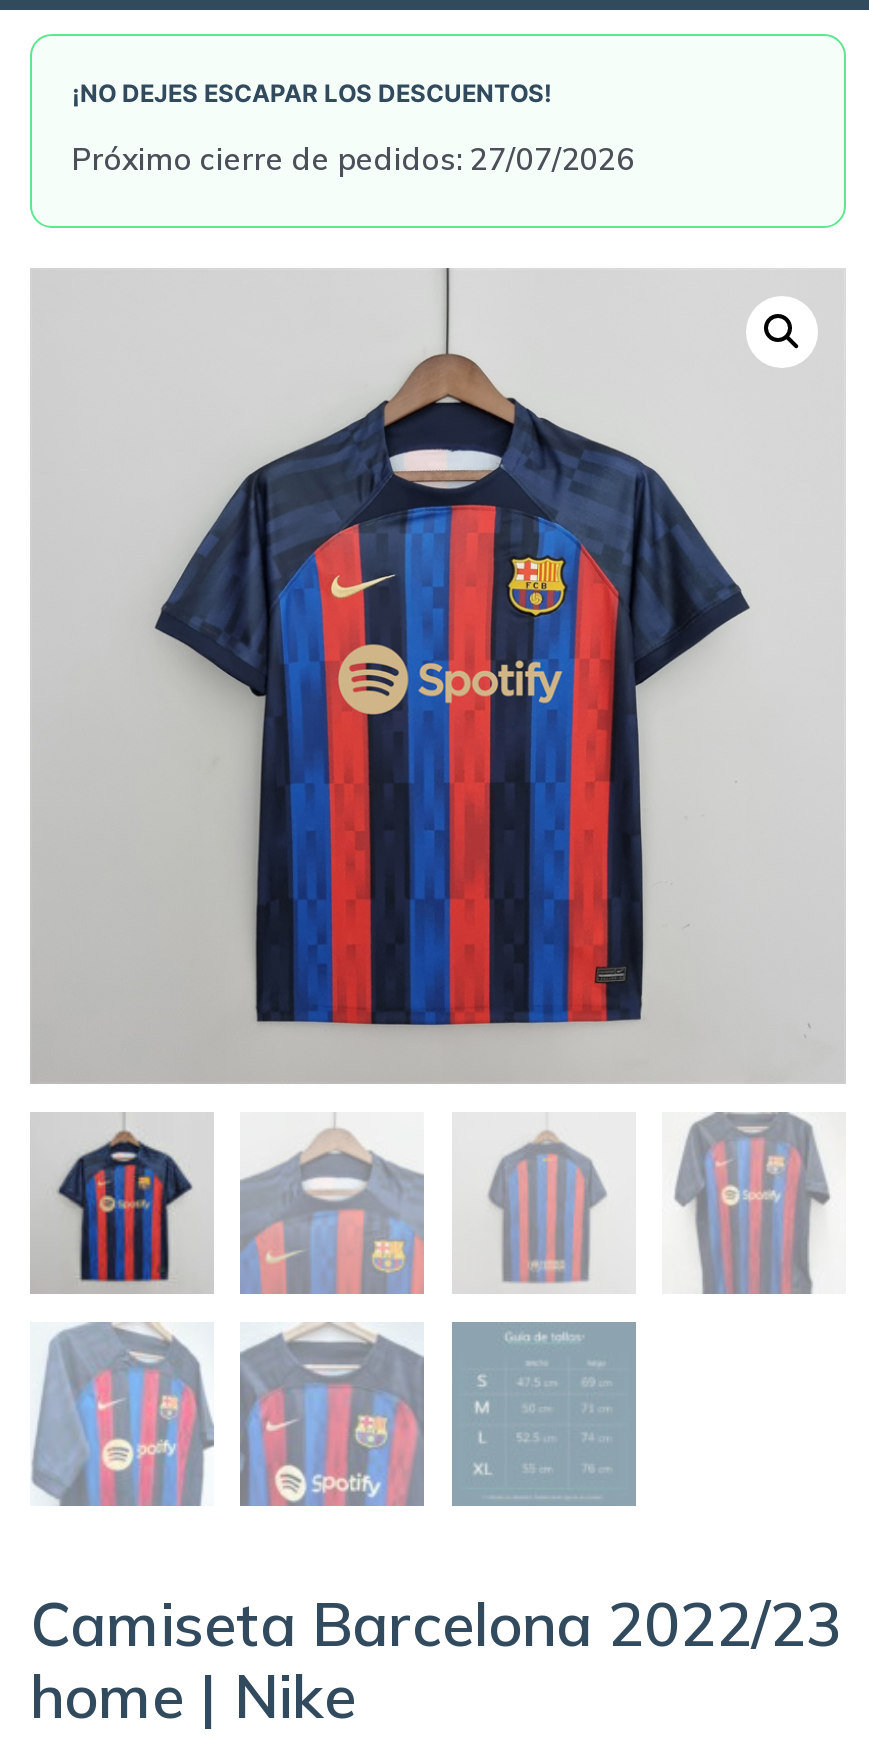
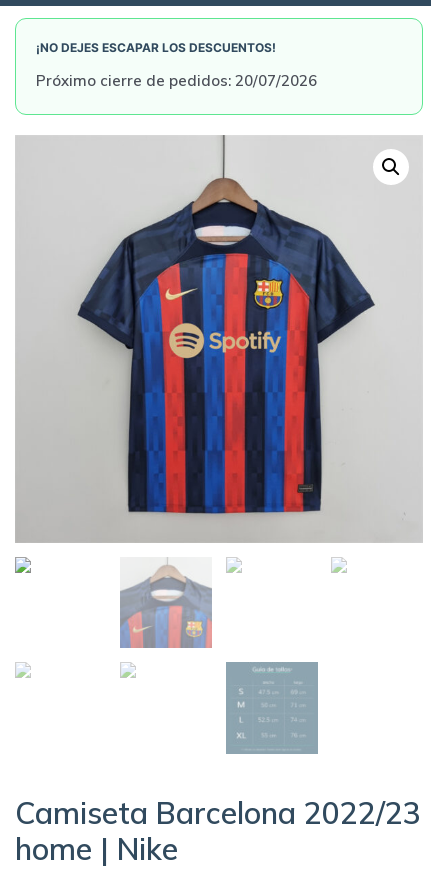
[72,140,634,178] Próximo cierre de pedidos: 27/07/2026 -> [36,71,317,90] Próximo cierre de pedidos: 20/07/2026
[30,1112,214,1294] [image] -> none
[454,1116,626,1294] [image] -> none
[666,1110,832,1296] [image] -> none
[30,1320,216,1508] [image] -> none
[238,1322,426,1508] [image] -> none

